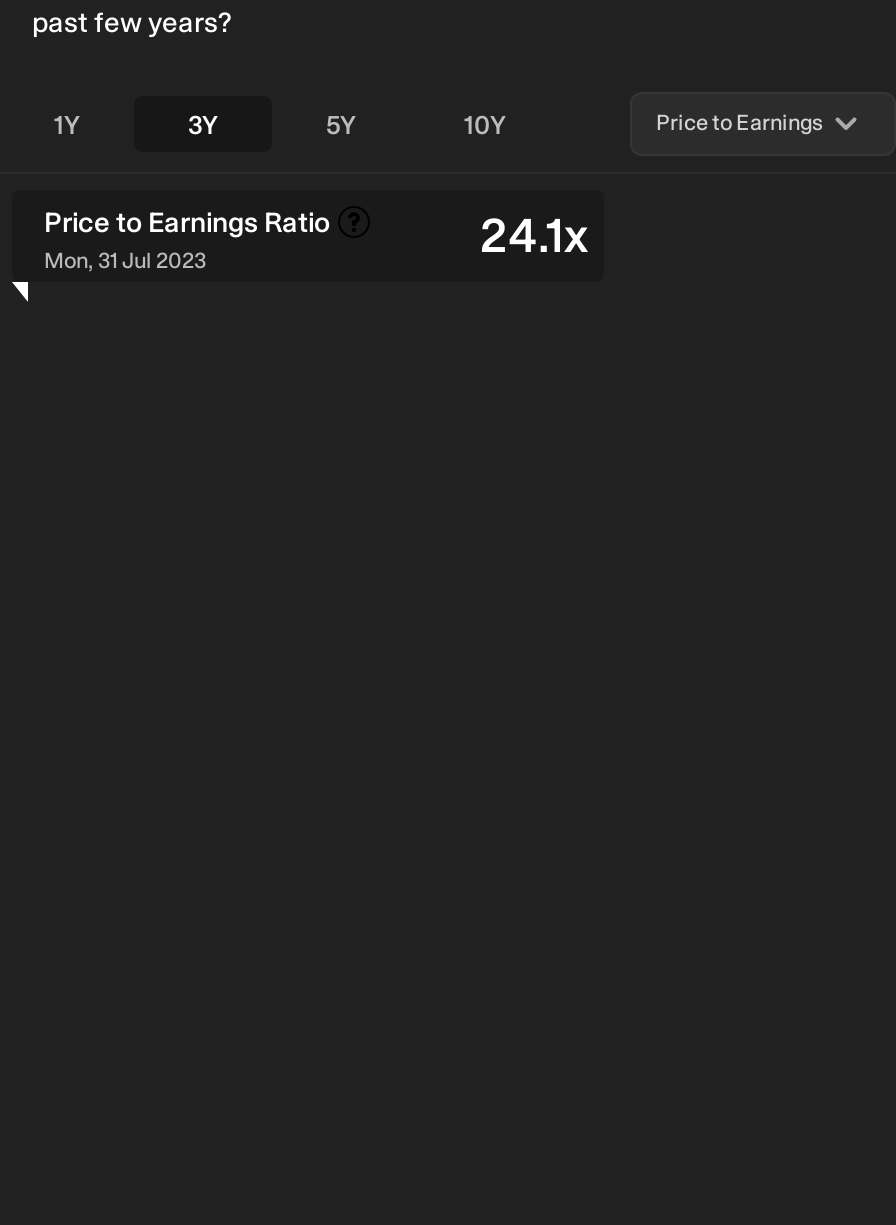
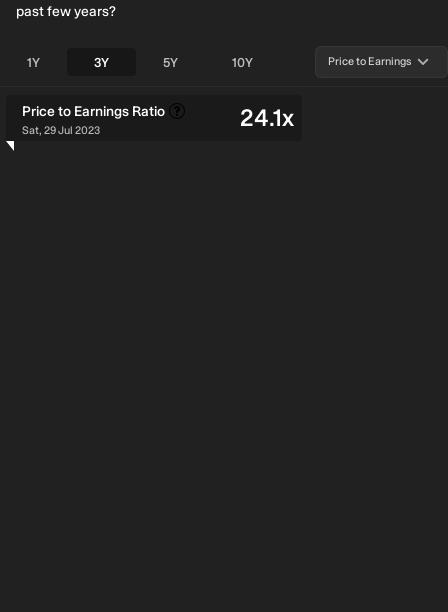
[44,248,206,274] Mon, 31 Jul 2023 -> [22,124,100,137] Sat, 29 Jul 2023

